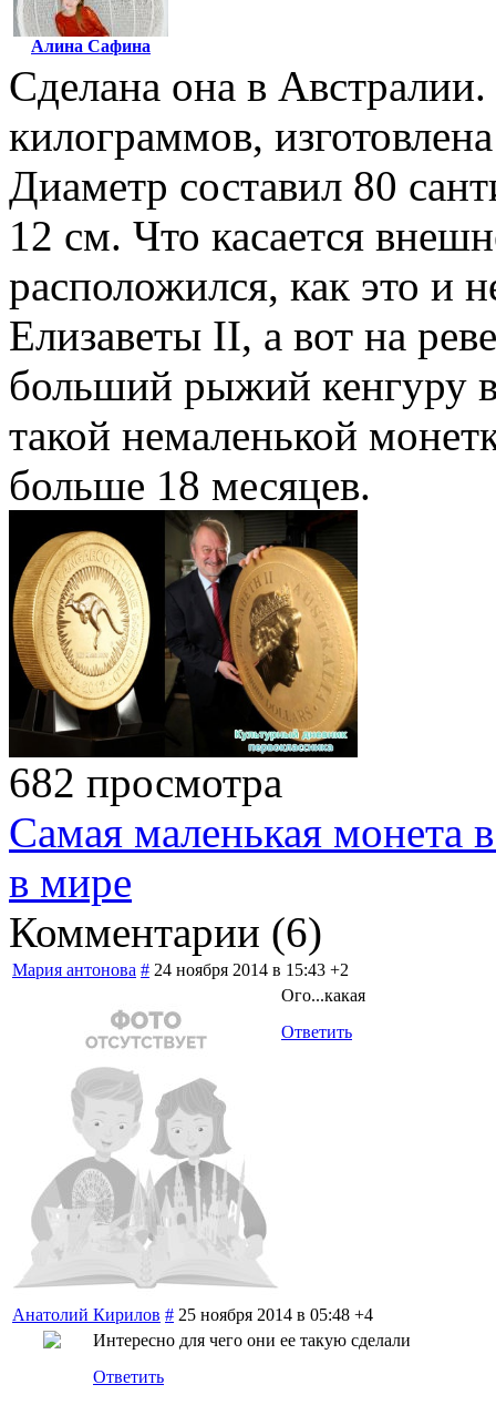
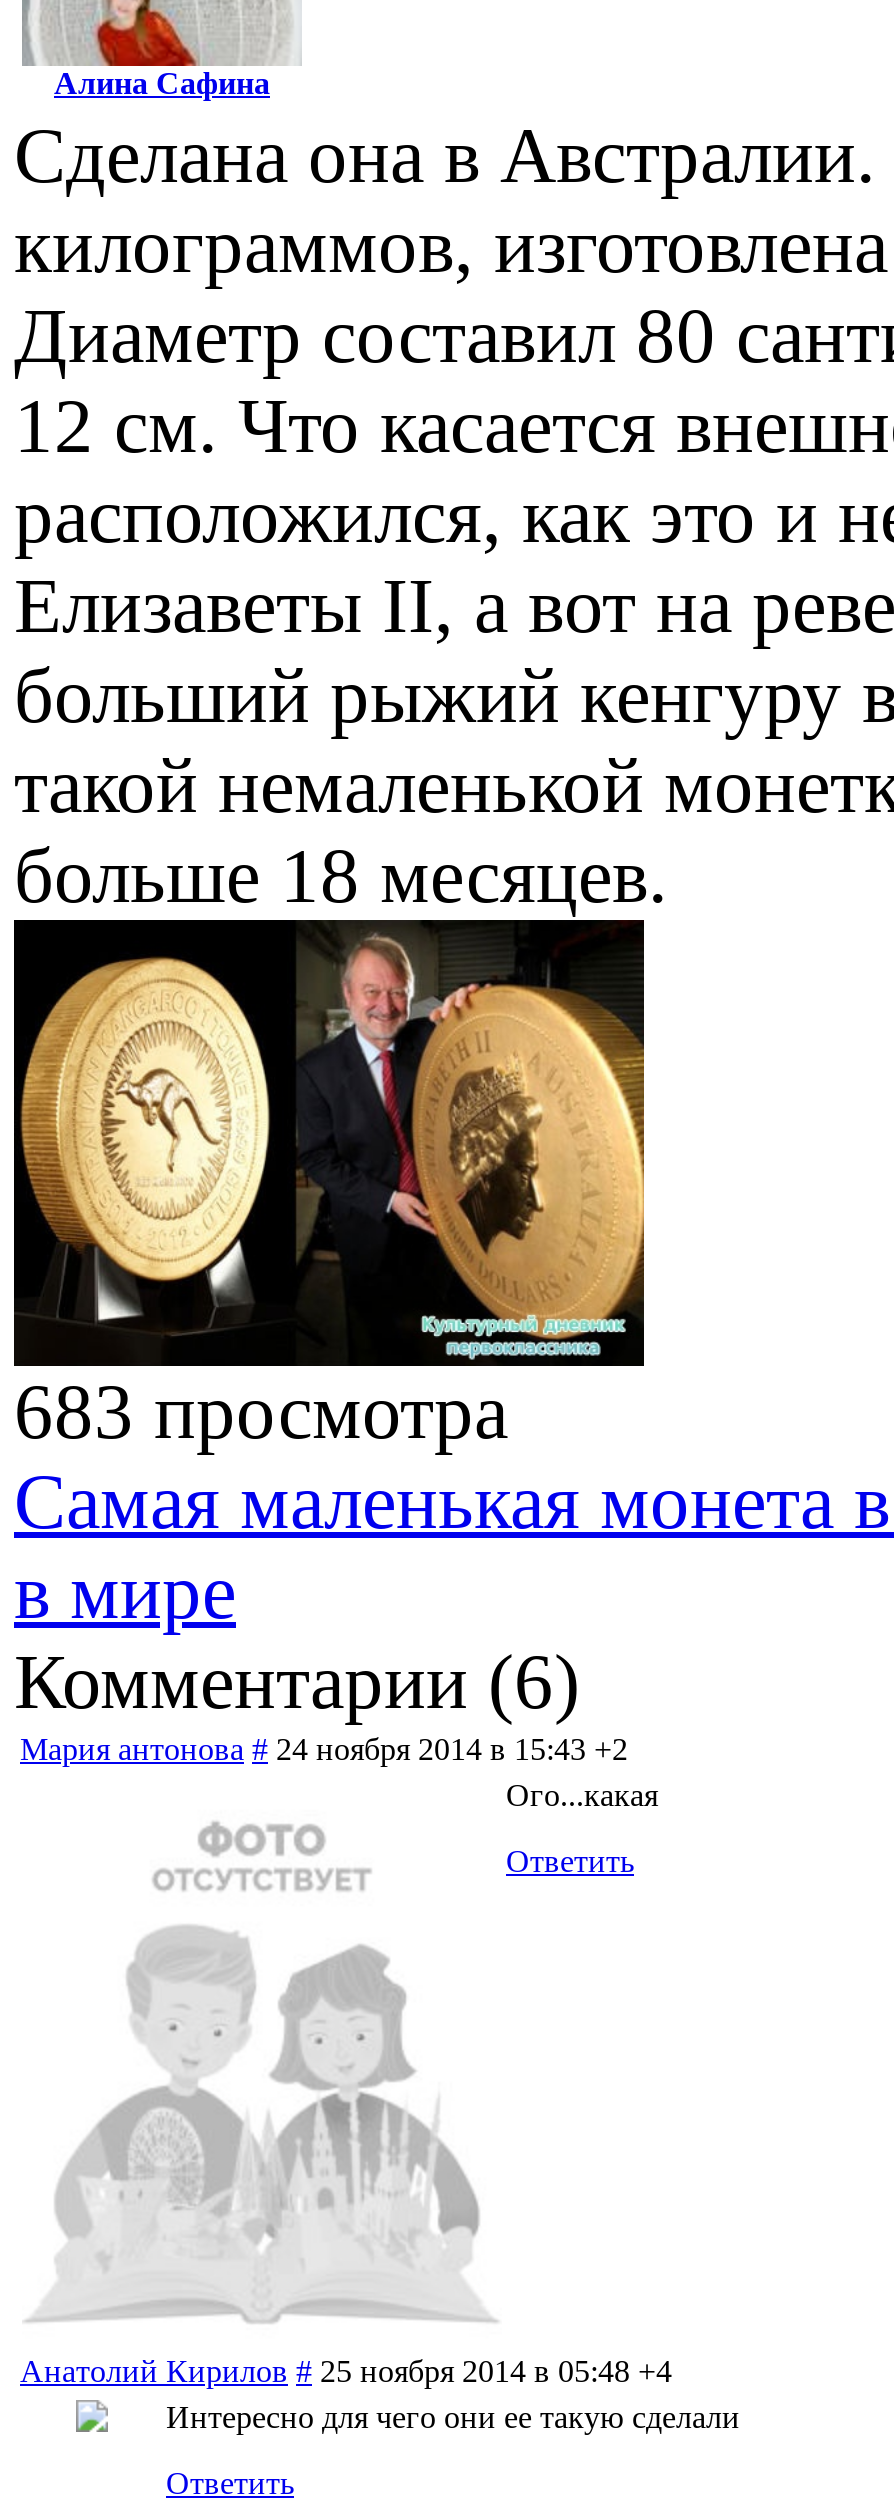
[9,758,282,806] 682 просмотра -> [14,1367,508,1453] 683 просмотра

